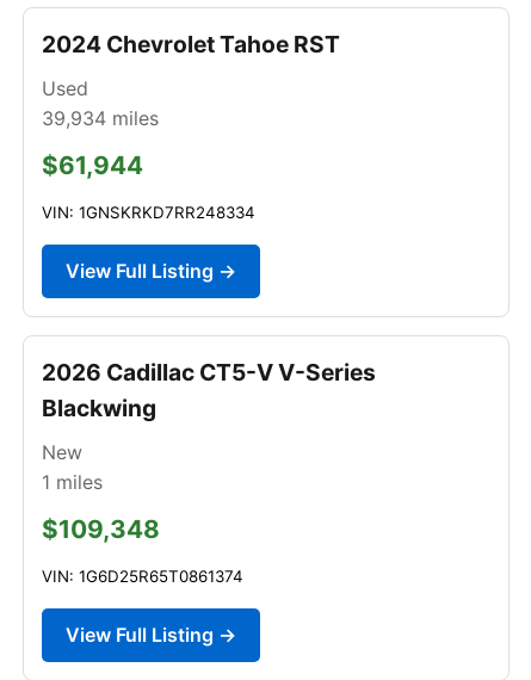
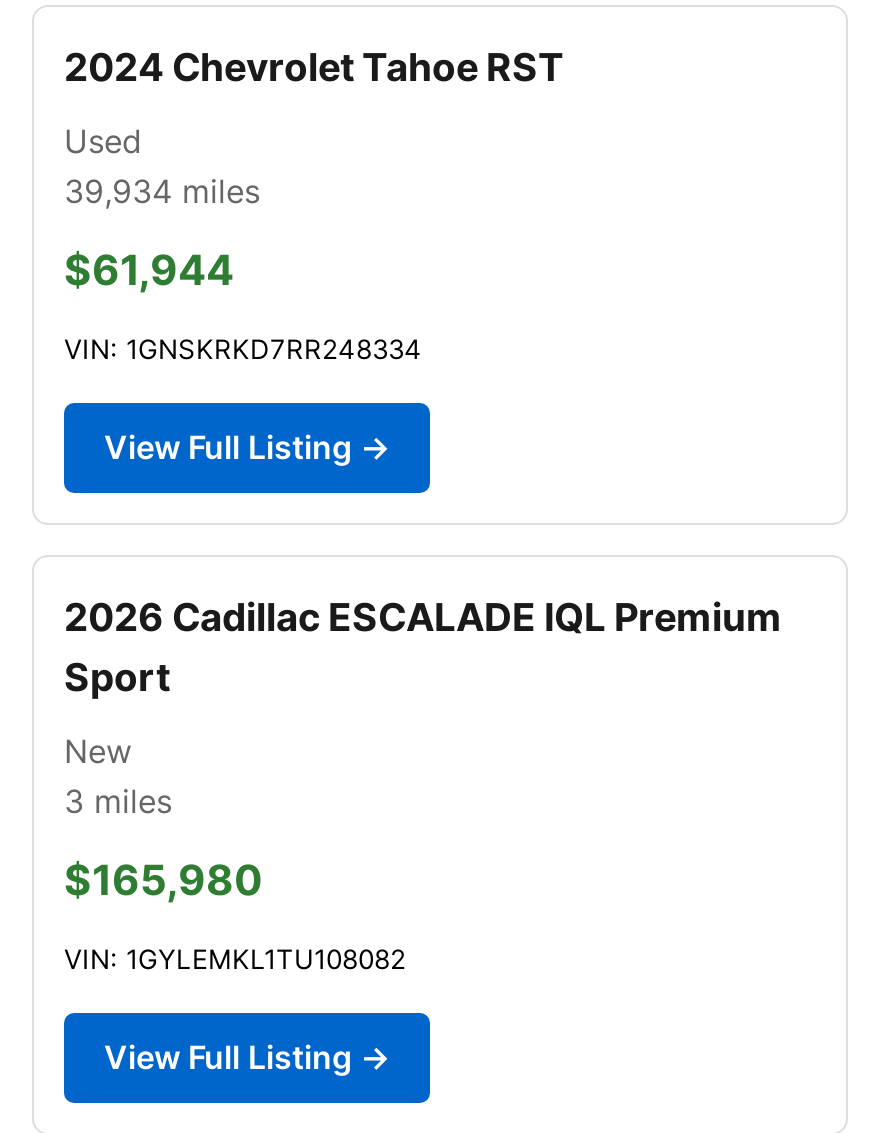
[42,358,376,422] 2026 Cadillac CT5-V V-Series | Blackwing -> [64,593,782,701] 2026 Cadillac ESCALADE IQL Premium | Sport
[42,470,103,494] 1 miles -> [64,781,172,821] 3 miles
[42,514,160,544] $109,348 -> [64,855,262,905] $165,980
[42,567,243,586] VIN: 1G6D25R65T0861374 -> [64,943,406,975] VIN: 1GYLEMKL1TU108082

